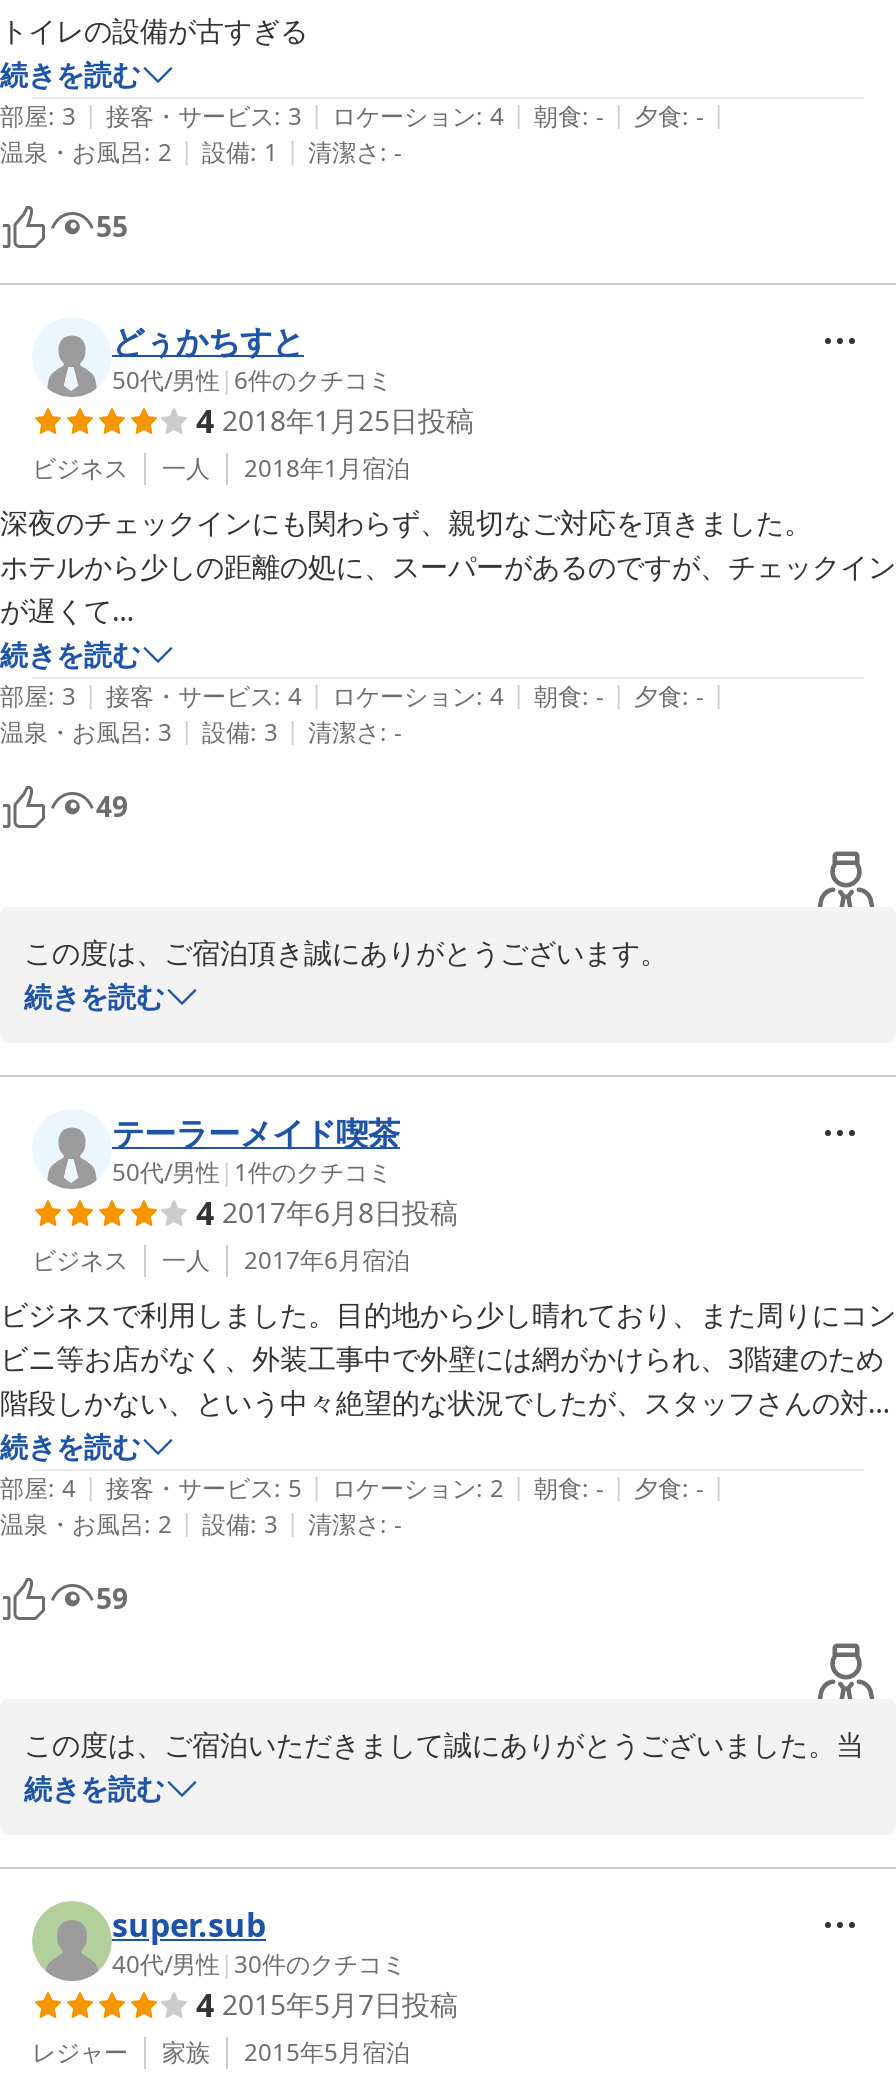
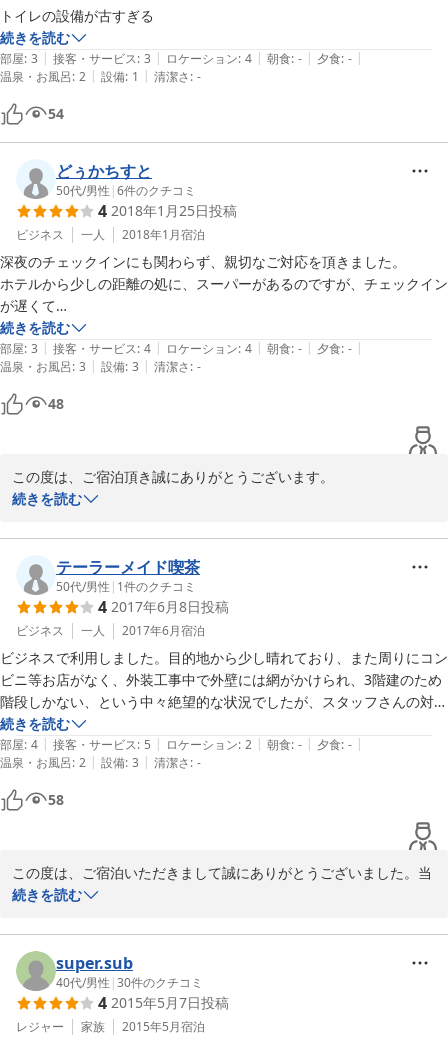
[96,207,128,245] 55 -> [48,104,64,123] 54
[96,787,128,825] 49 -> [48,394,64,413] 48
[96,1579,128,1617] 59 -> [48,790,64,809] 58

